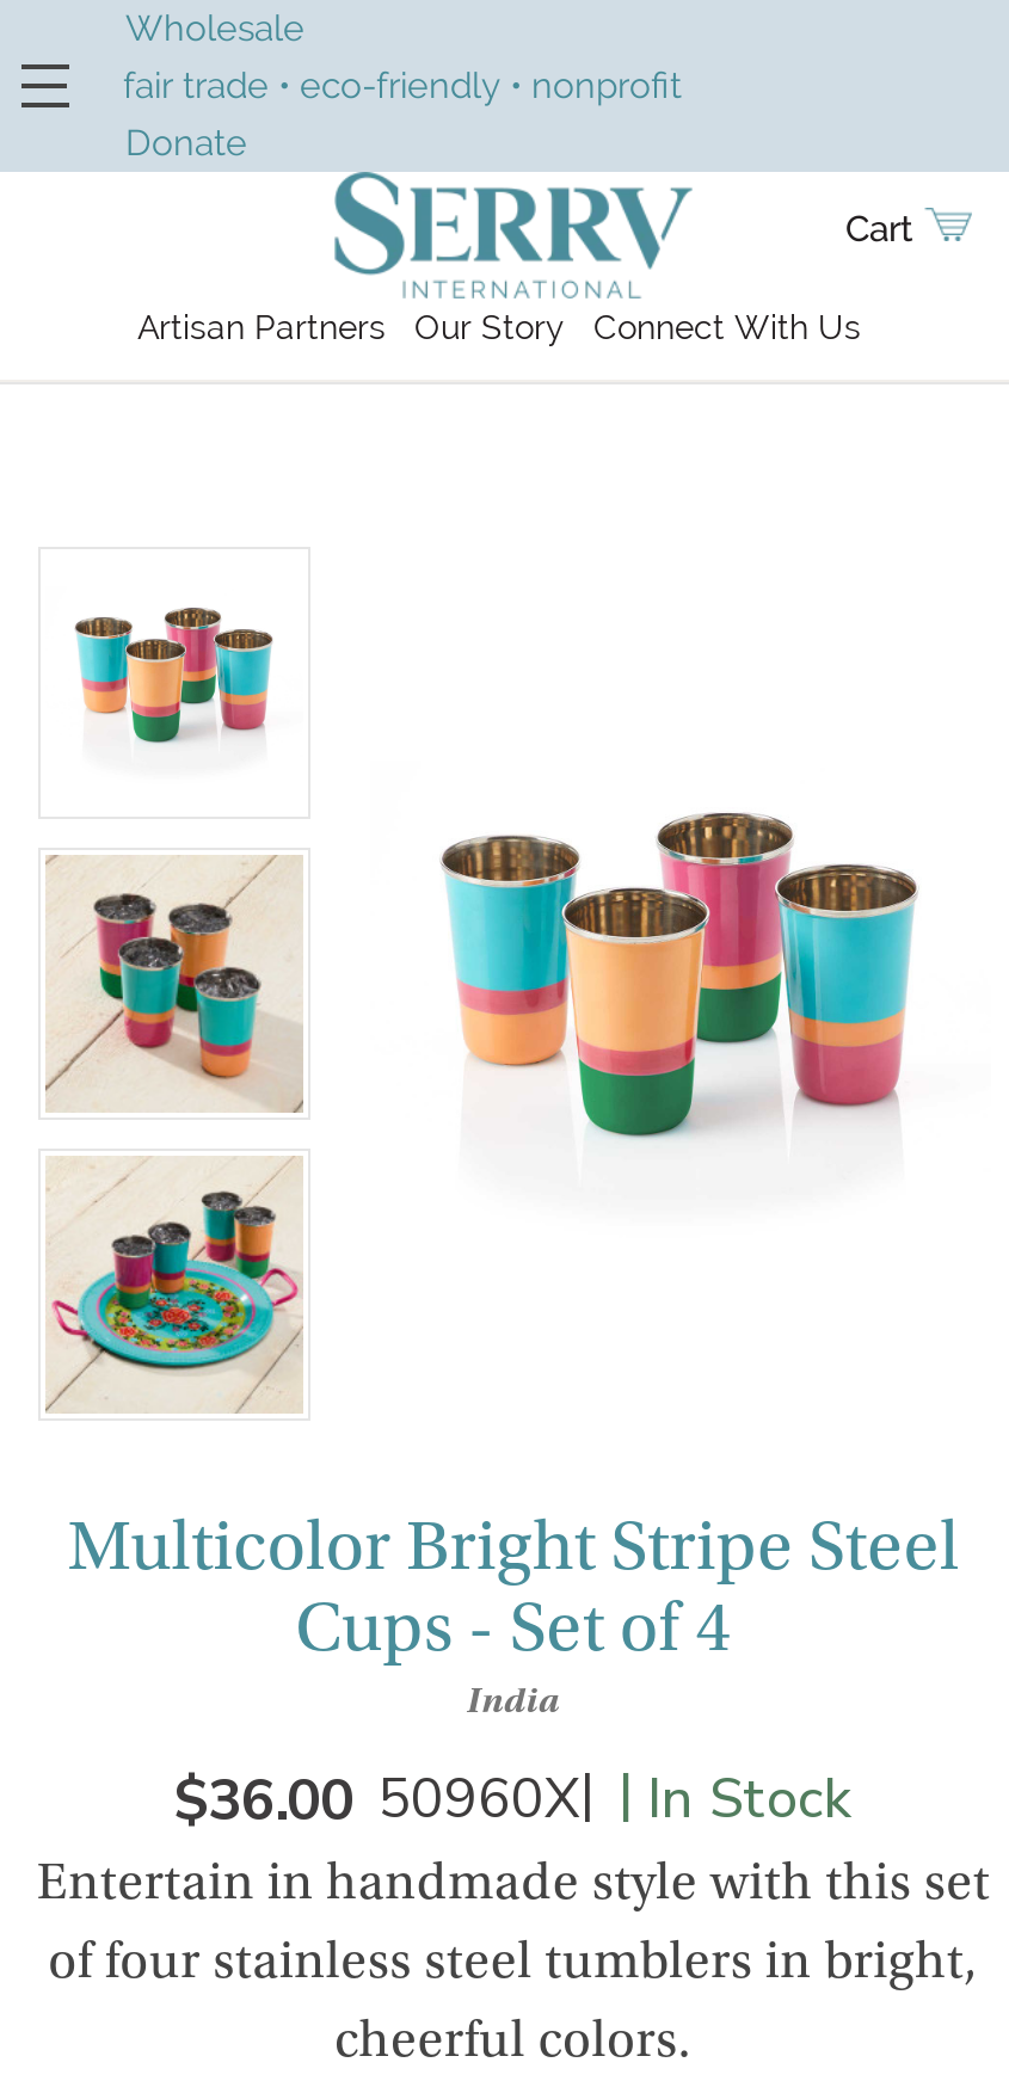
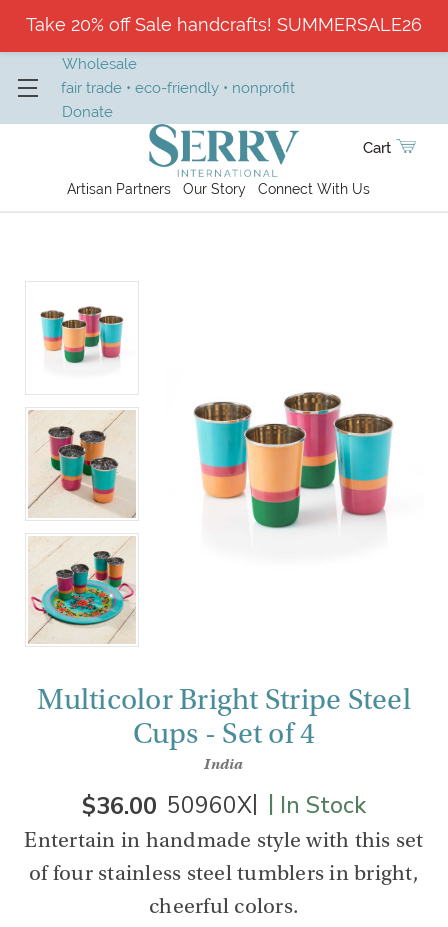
none -> [26,14,422,35] Take 20% off Sale handcrafts! SUMMERSALE26

